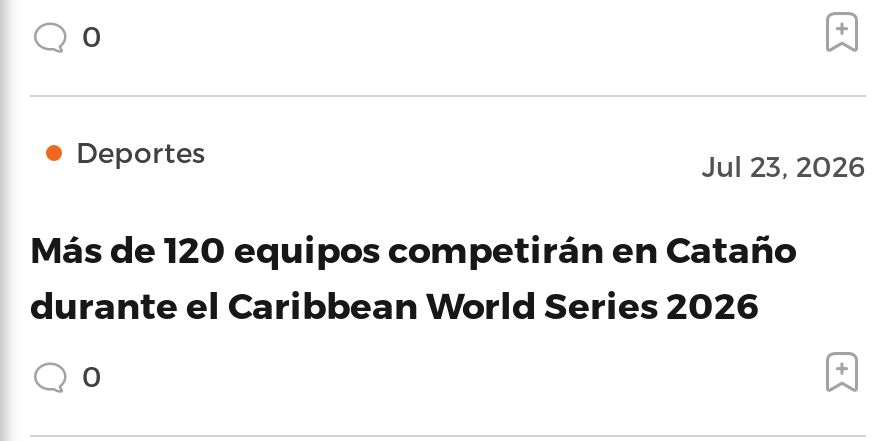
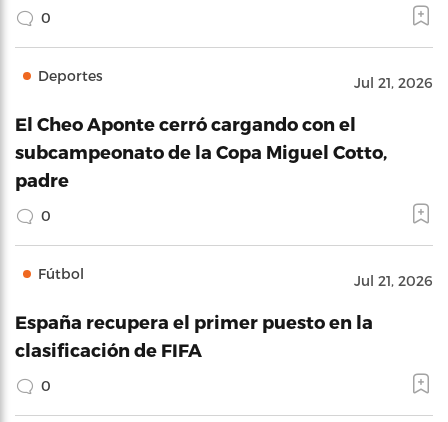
[30,149,866,325] Jul 23, 2026 | Más de 120 equipos competirán en Cataño | durante el Caribbean World Series 2026 -> [15,74,433,360] Jul 21, 2026 | El Cheo Aponte cerró cargando con el | subcampeonato de la Copa Miguel Cotto, | padre | 0 | Fútbol | Jul 21, 2026 | España recupera el primer puesto en la | clasificación de FIFA

